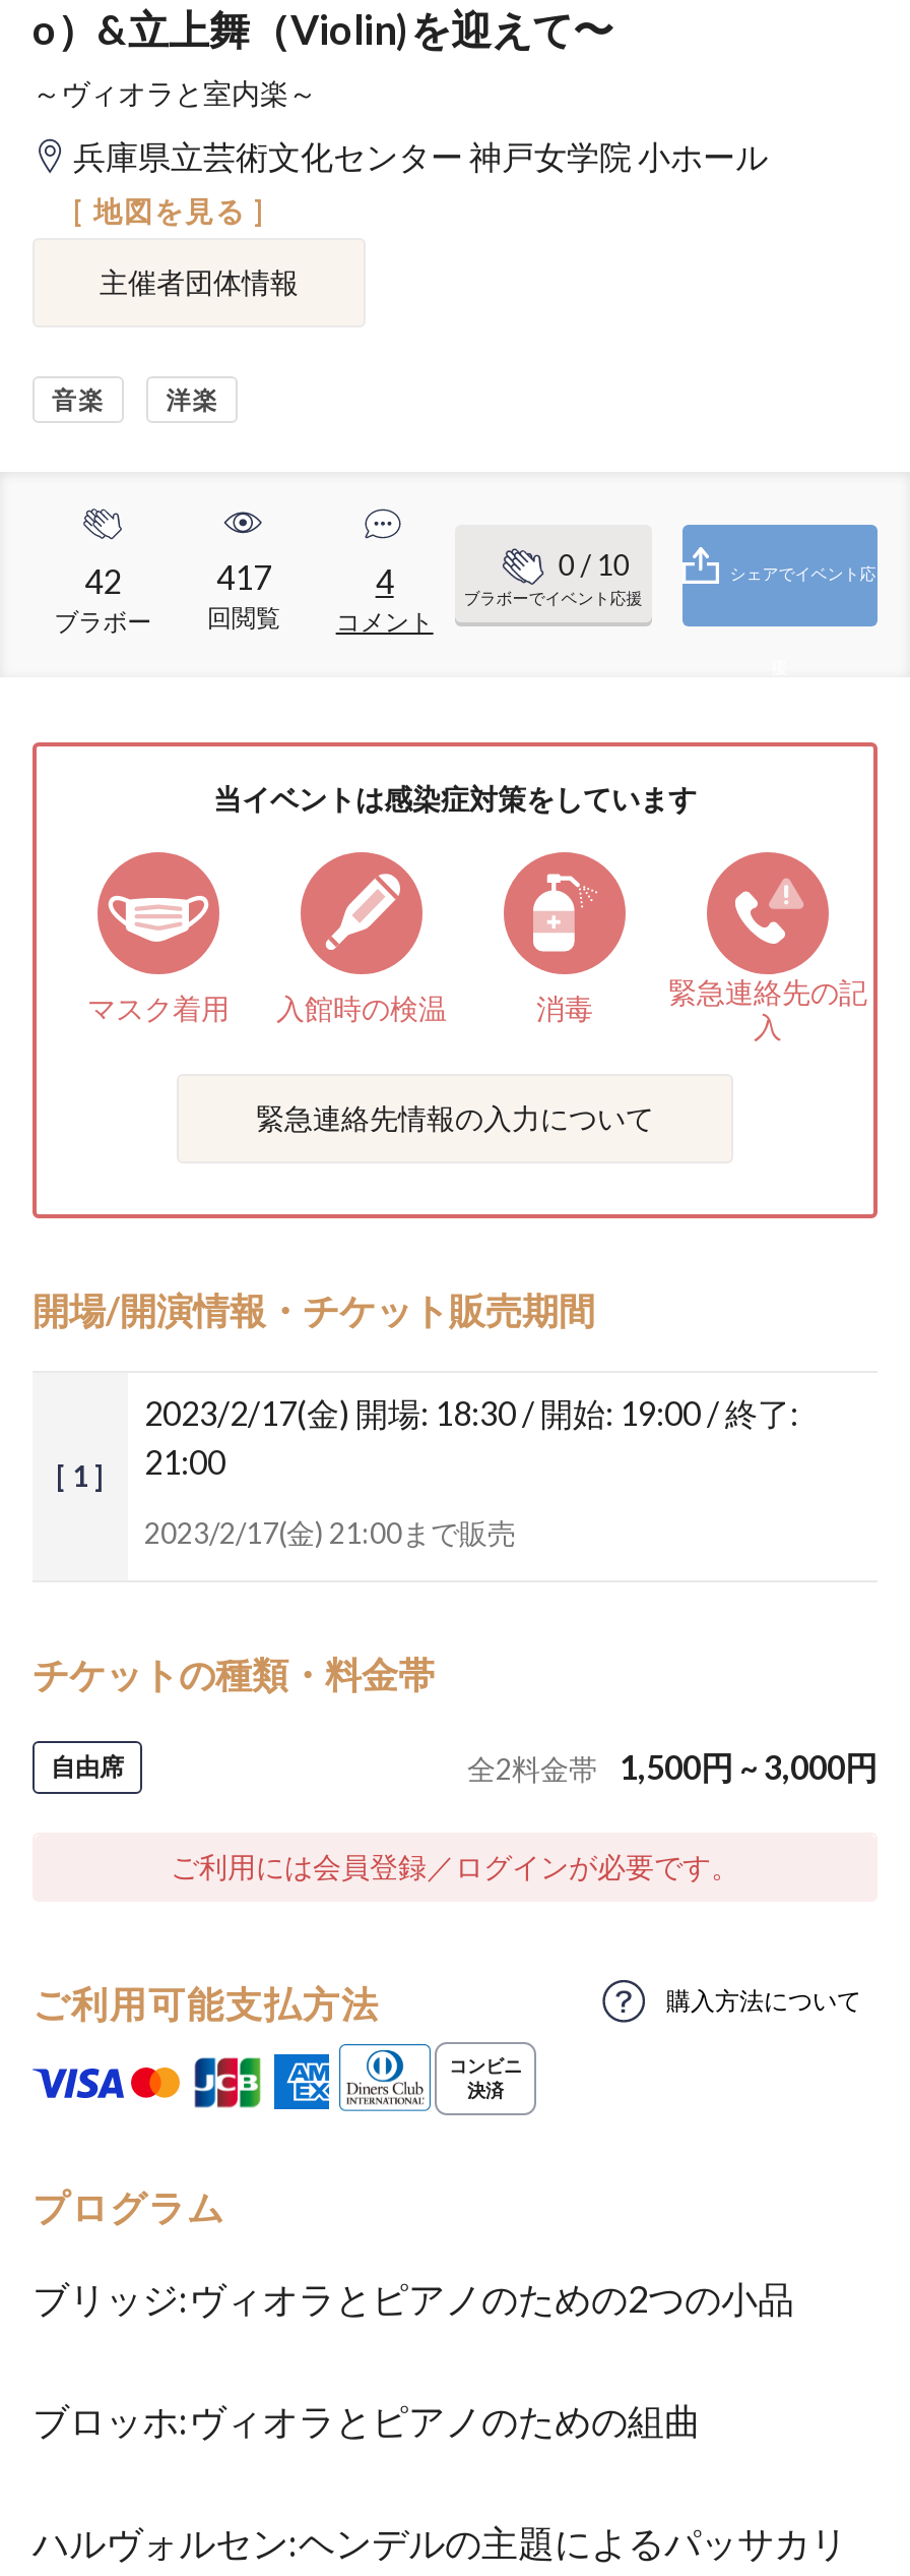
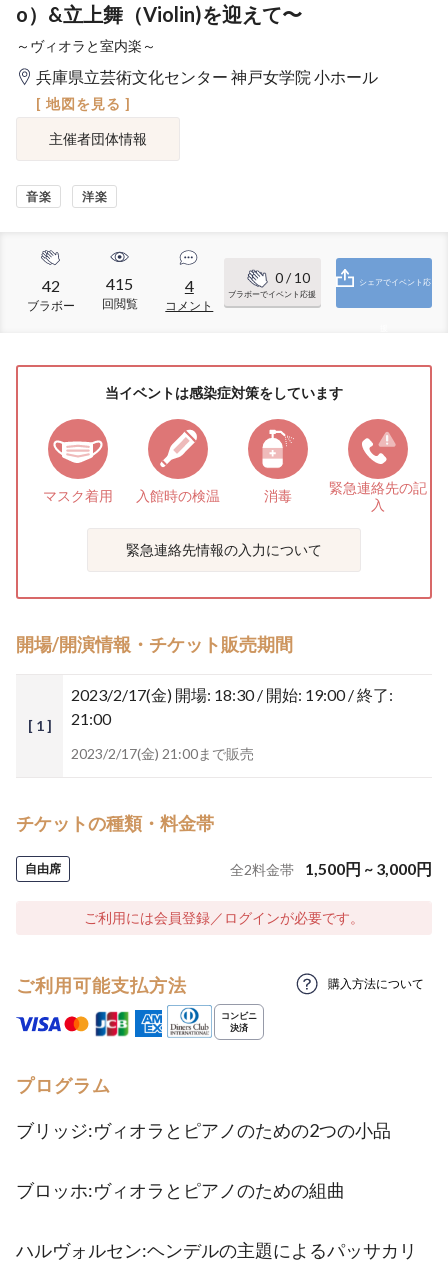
[216,557,271,596] 417 -> [106,274,133,293] 415

